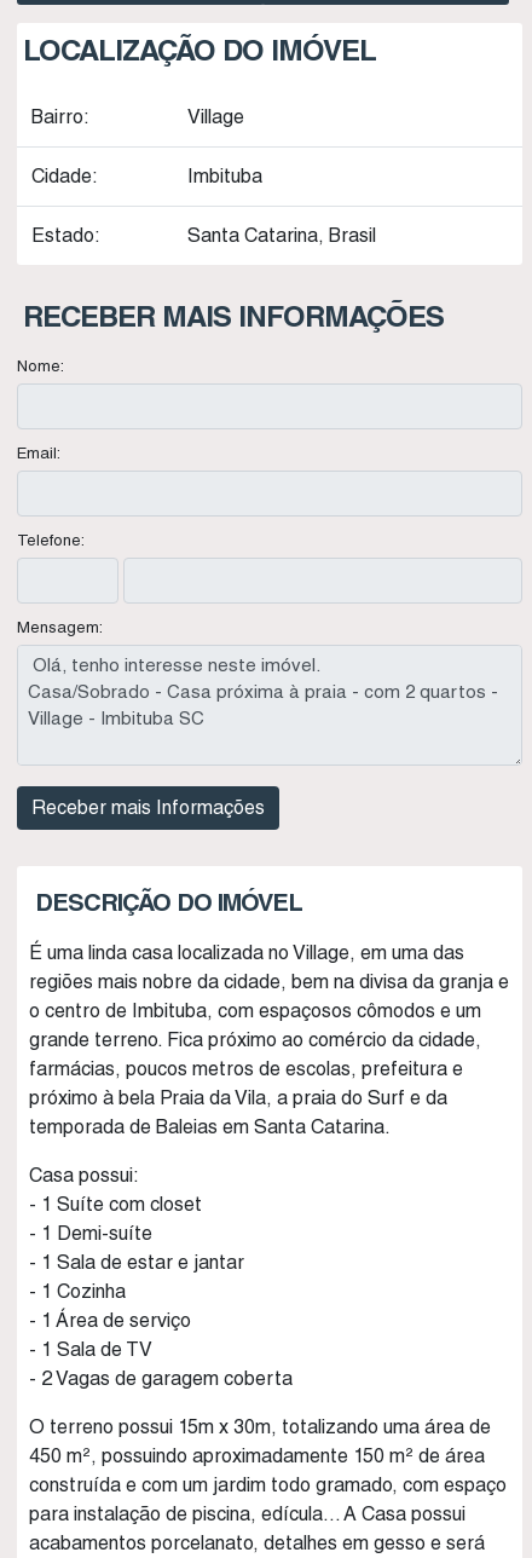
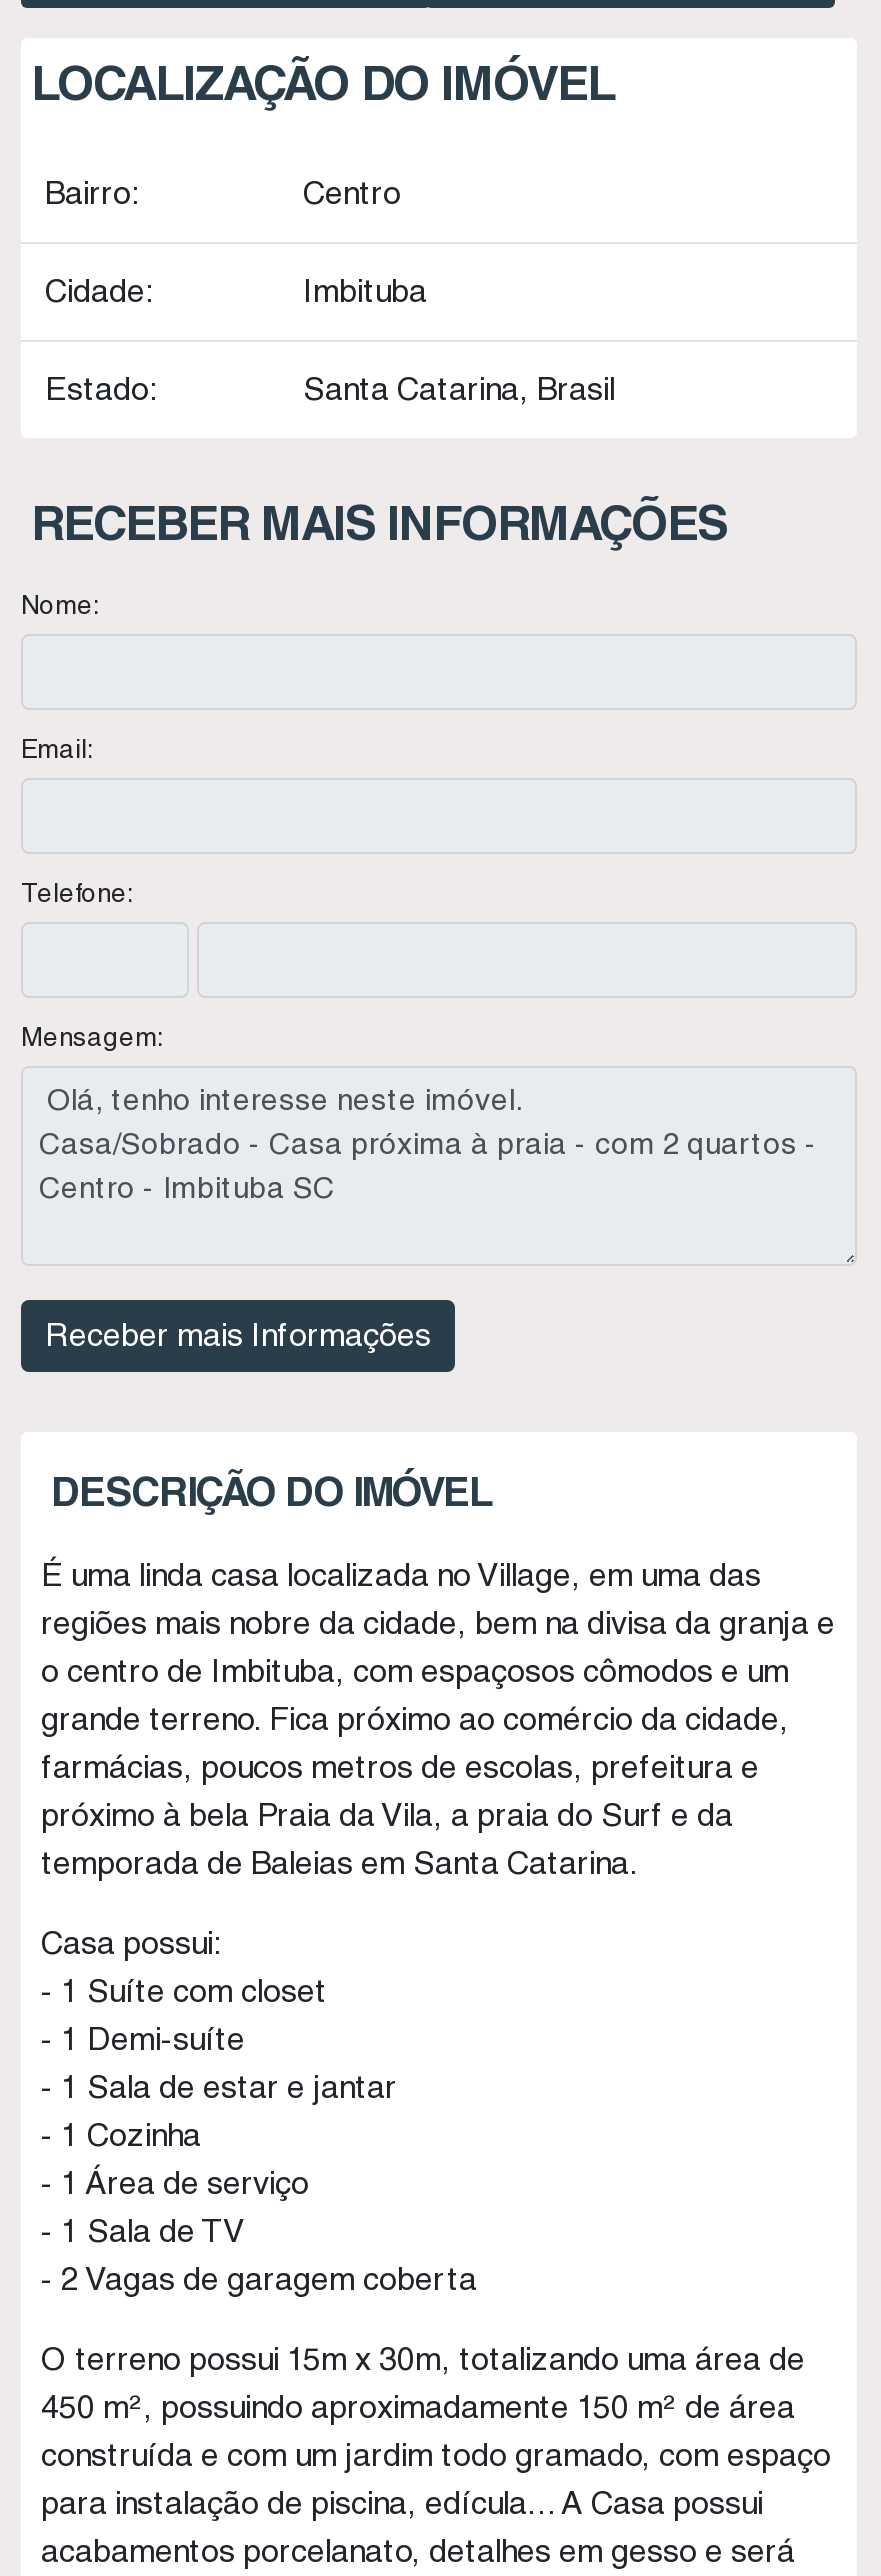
[187,105,244,128] Village -> [303,173,401,211] Centro

